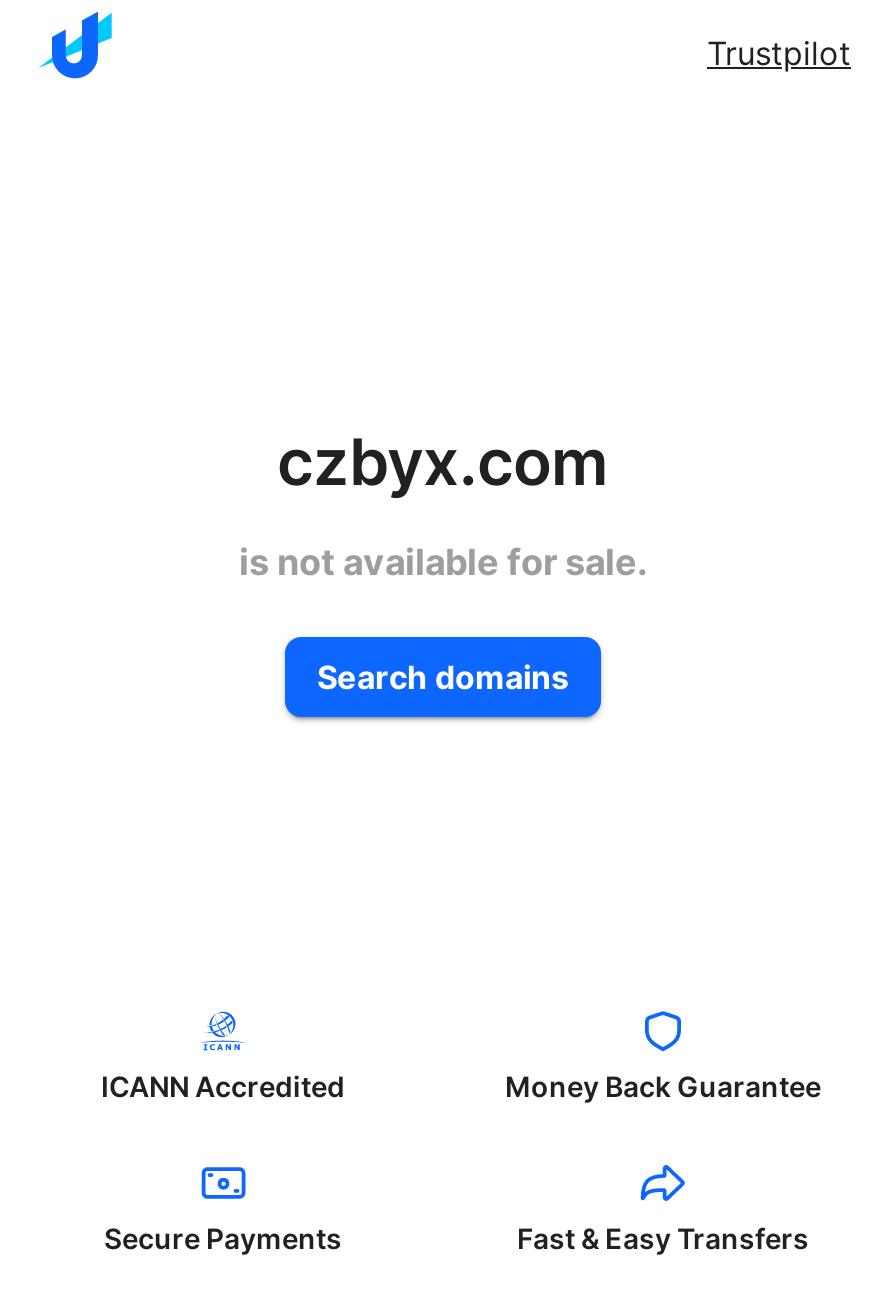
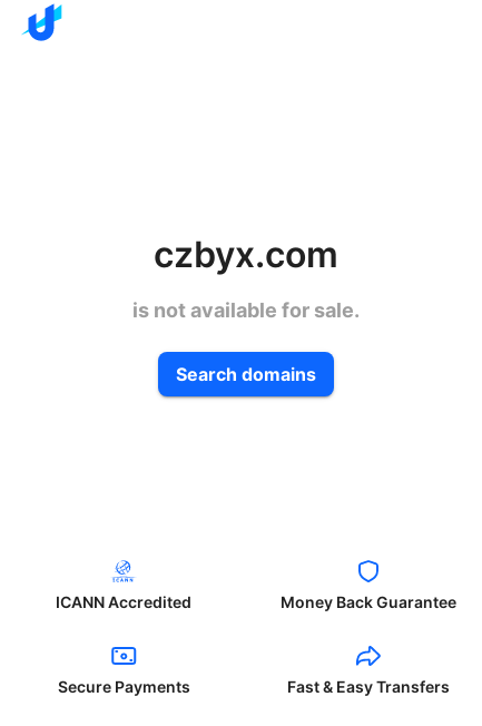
[707,33,851,73] Trustpilot -> none

